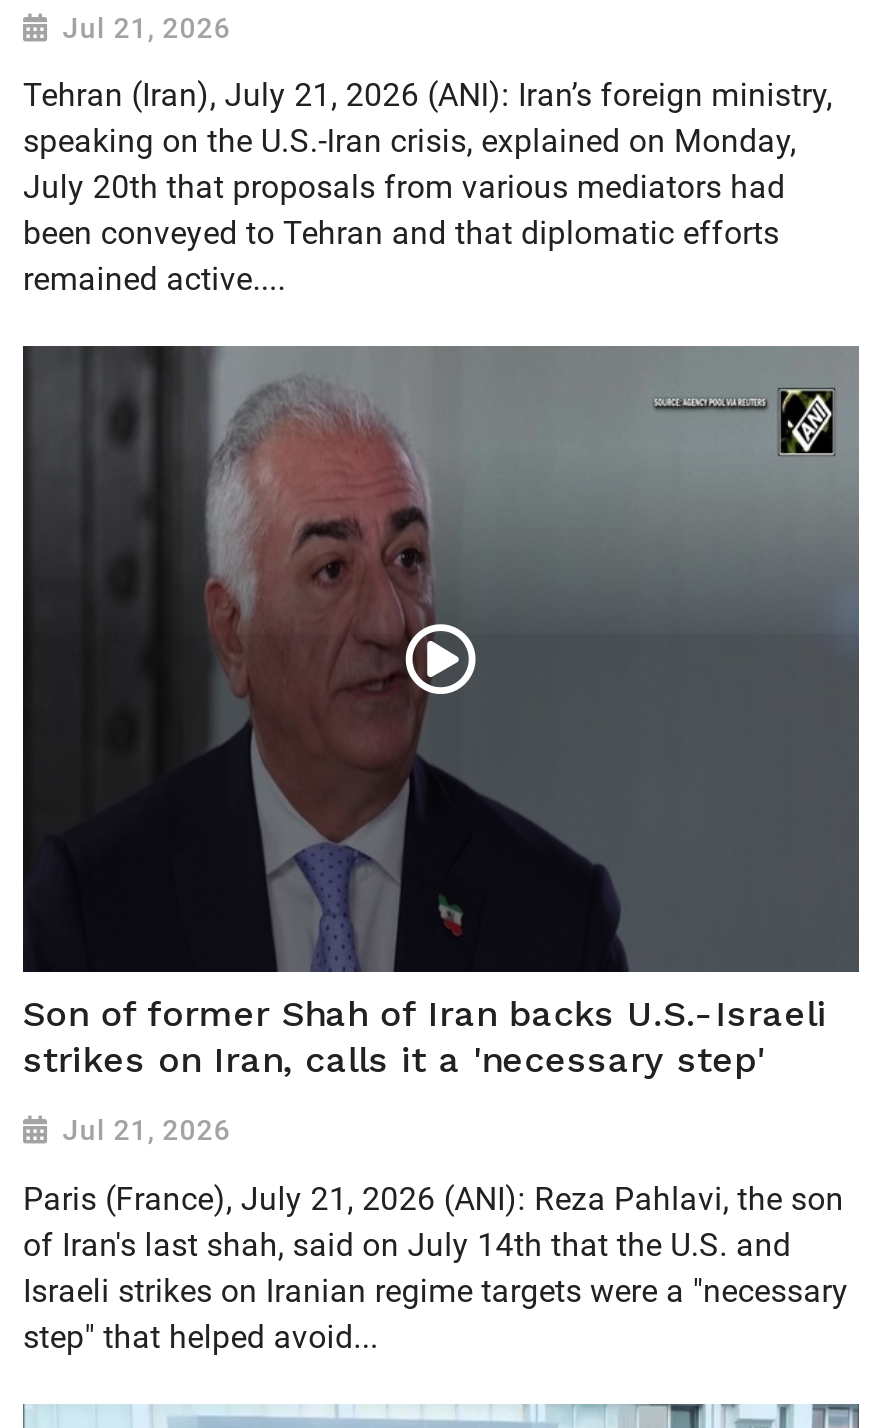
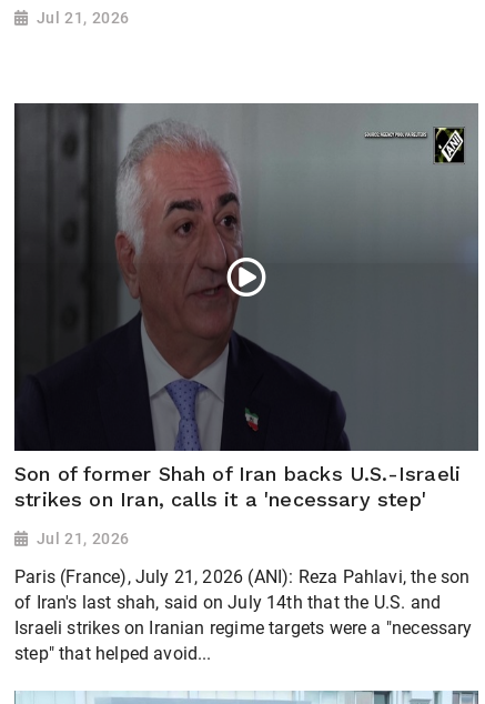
[23,77,833,299] Tehran (Iran), July 21, 2026 (ANI): Iran’s foreign ministry, | speaking on the U.S.-Iran crisis, explained on Monday, | July 20th that proposals from various mediators had | been conveyed to Tehran and that diplomatic efforts | remained active.... -> none

